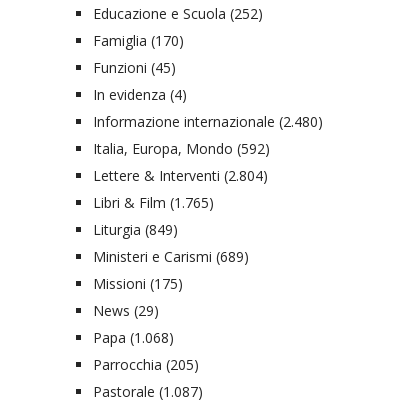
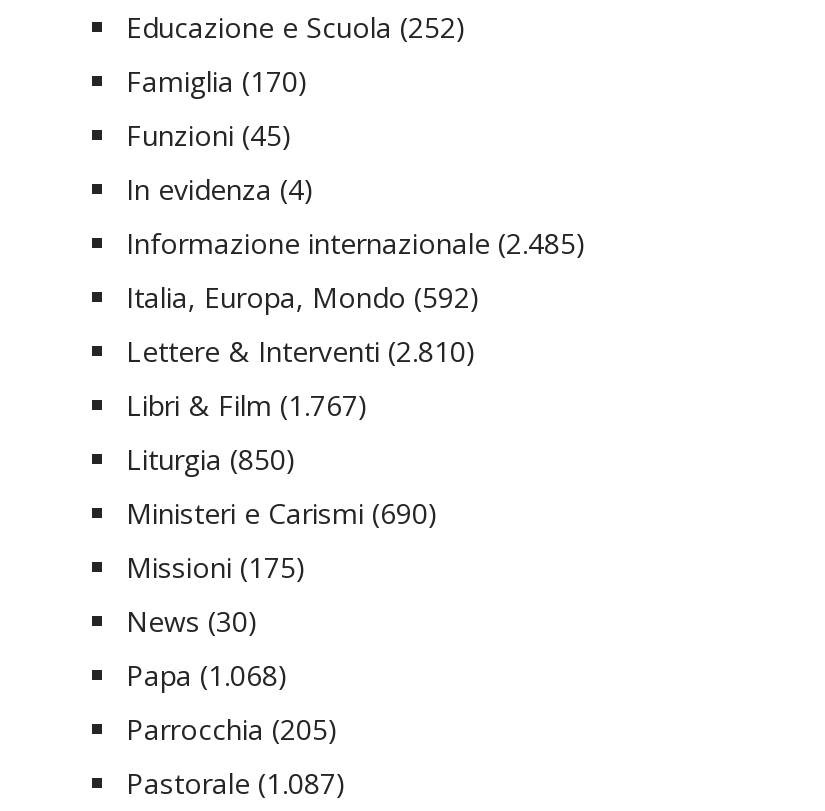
[93,112,323,131] Informazione internazionale (2.480) -> [126,224,586,262] Informazione internazionale (2.485)
[93,166,268,185] Lettere & Interventi (2.804) -> [126,332,476,370] Lettere & Interventi (2.810)
[93,193,214,212] Libri & Film (1.765) -> [126,386,368,424] Libri & Film (1.767)
[93,220,178,239] Liturgia (849) -> [126,440,296,478] Liturgia (850)
[93,247,249,266] Ministeri e Carismi (689) -> [126,494,438,532] Ministeri e Carismi (690)
[93,301,159,320] News (29) -> [126,602,258,640] News (30)

